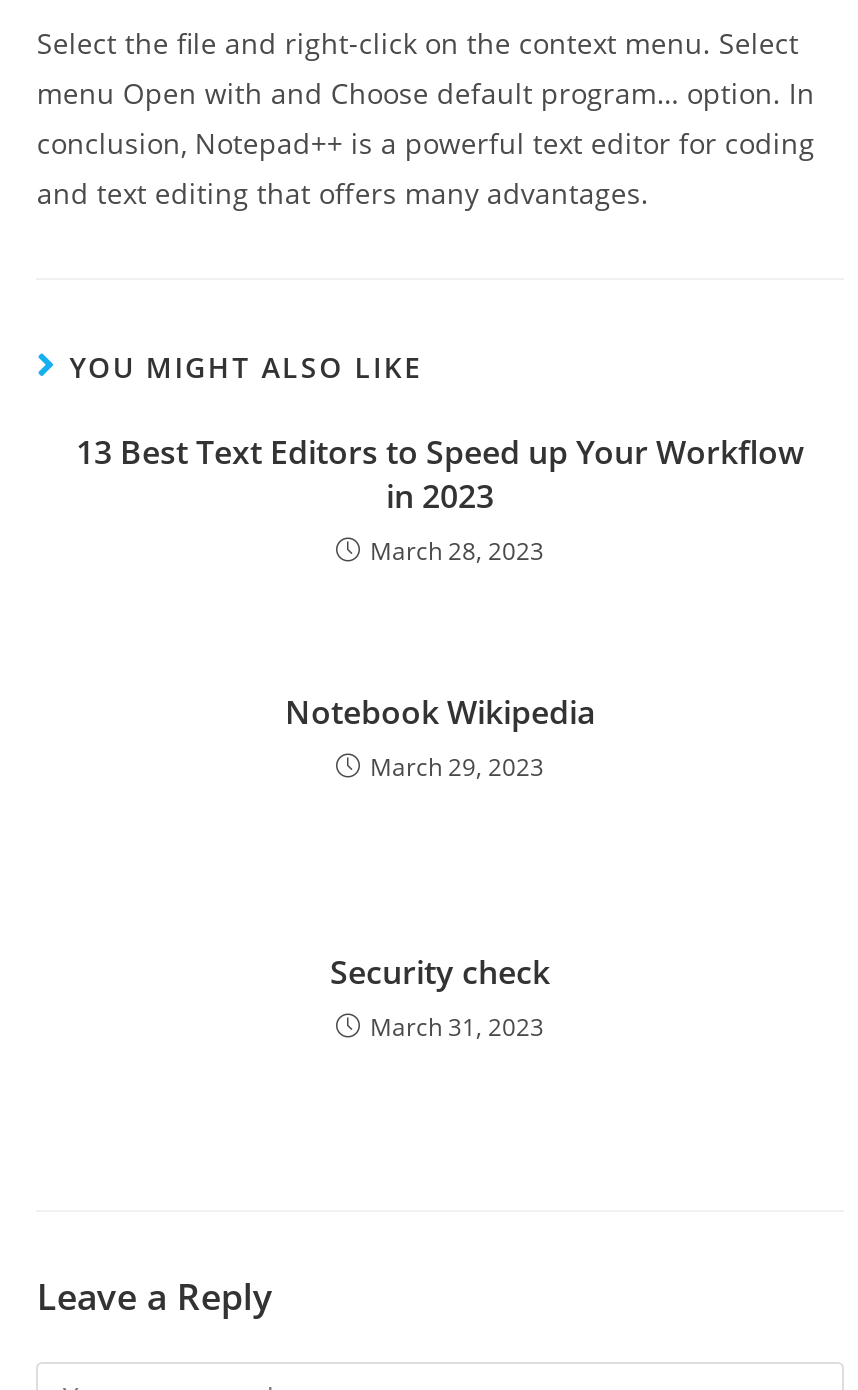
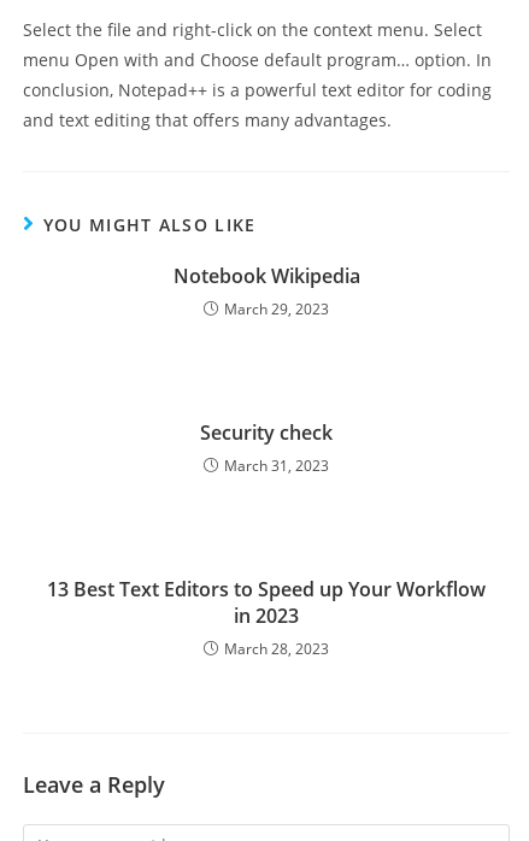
moved [76,431,804,569] -> [47,576,486,660]: 13 Best Text Editors to Speed up Your Workflow | in 2023 | March 28, 2023
moved [285,691,595,1045] -> [173,263,360,476]: Notebook Wikipedia | March 29, 2023 | Security check | March 31, 2023

